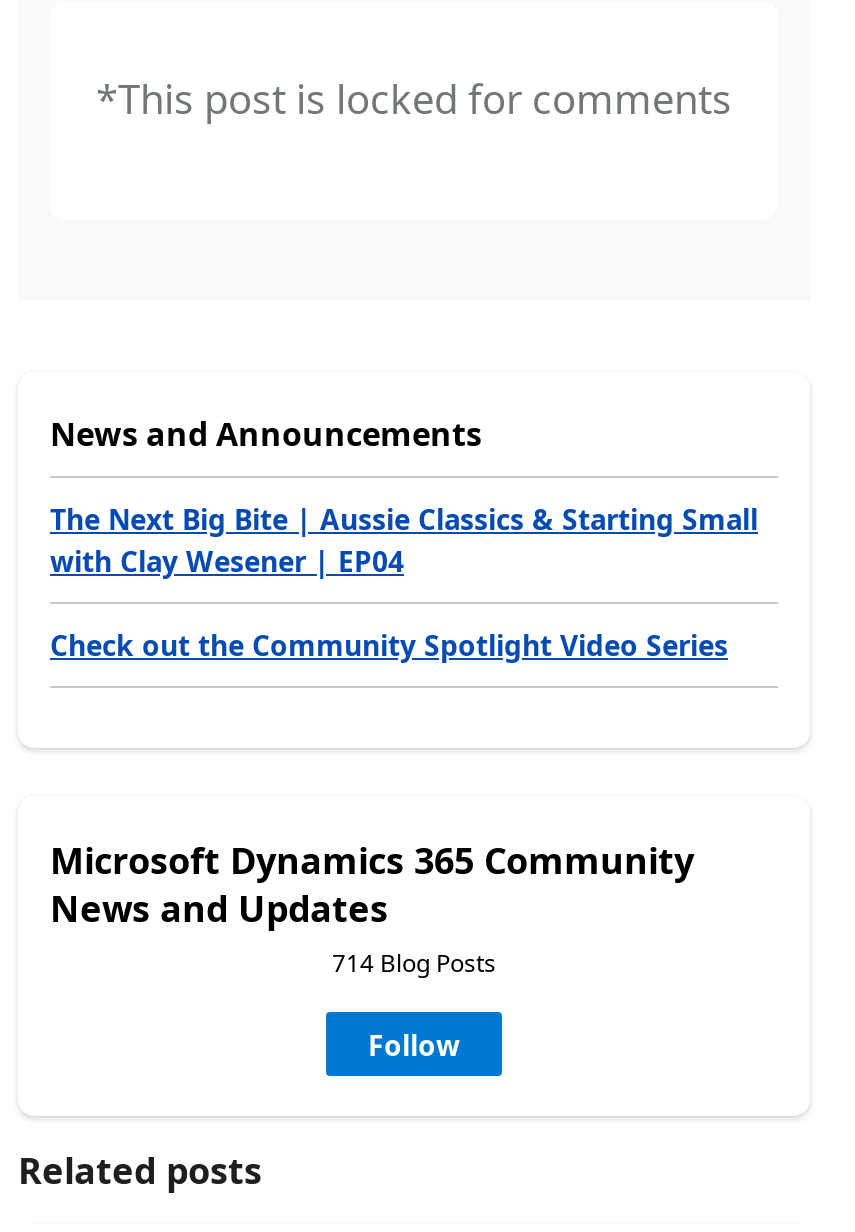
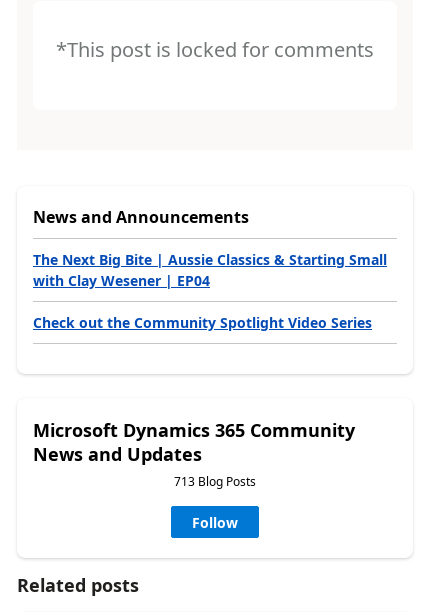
[332,945,496,979] 714 Blog Posts -> [174,472,256,489] 713 Blog Posts

